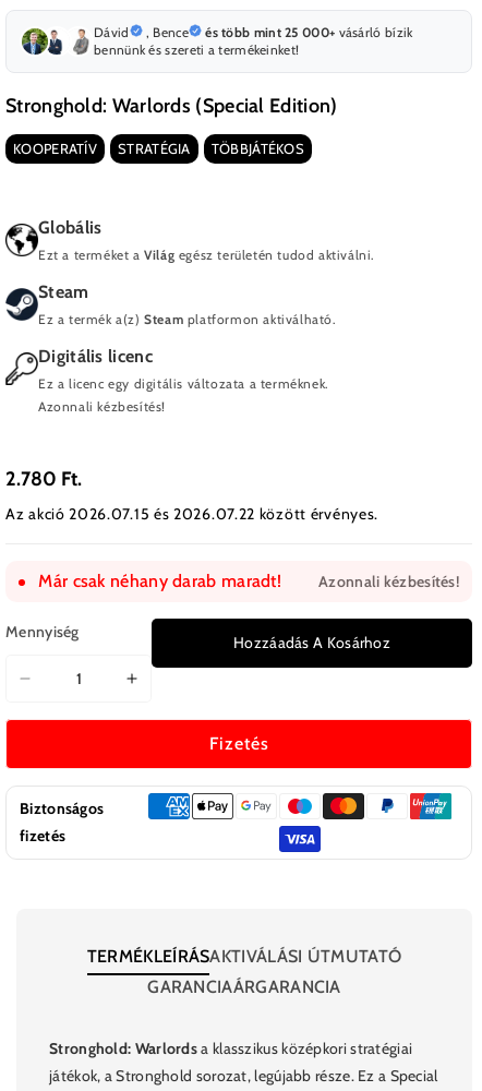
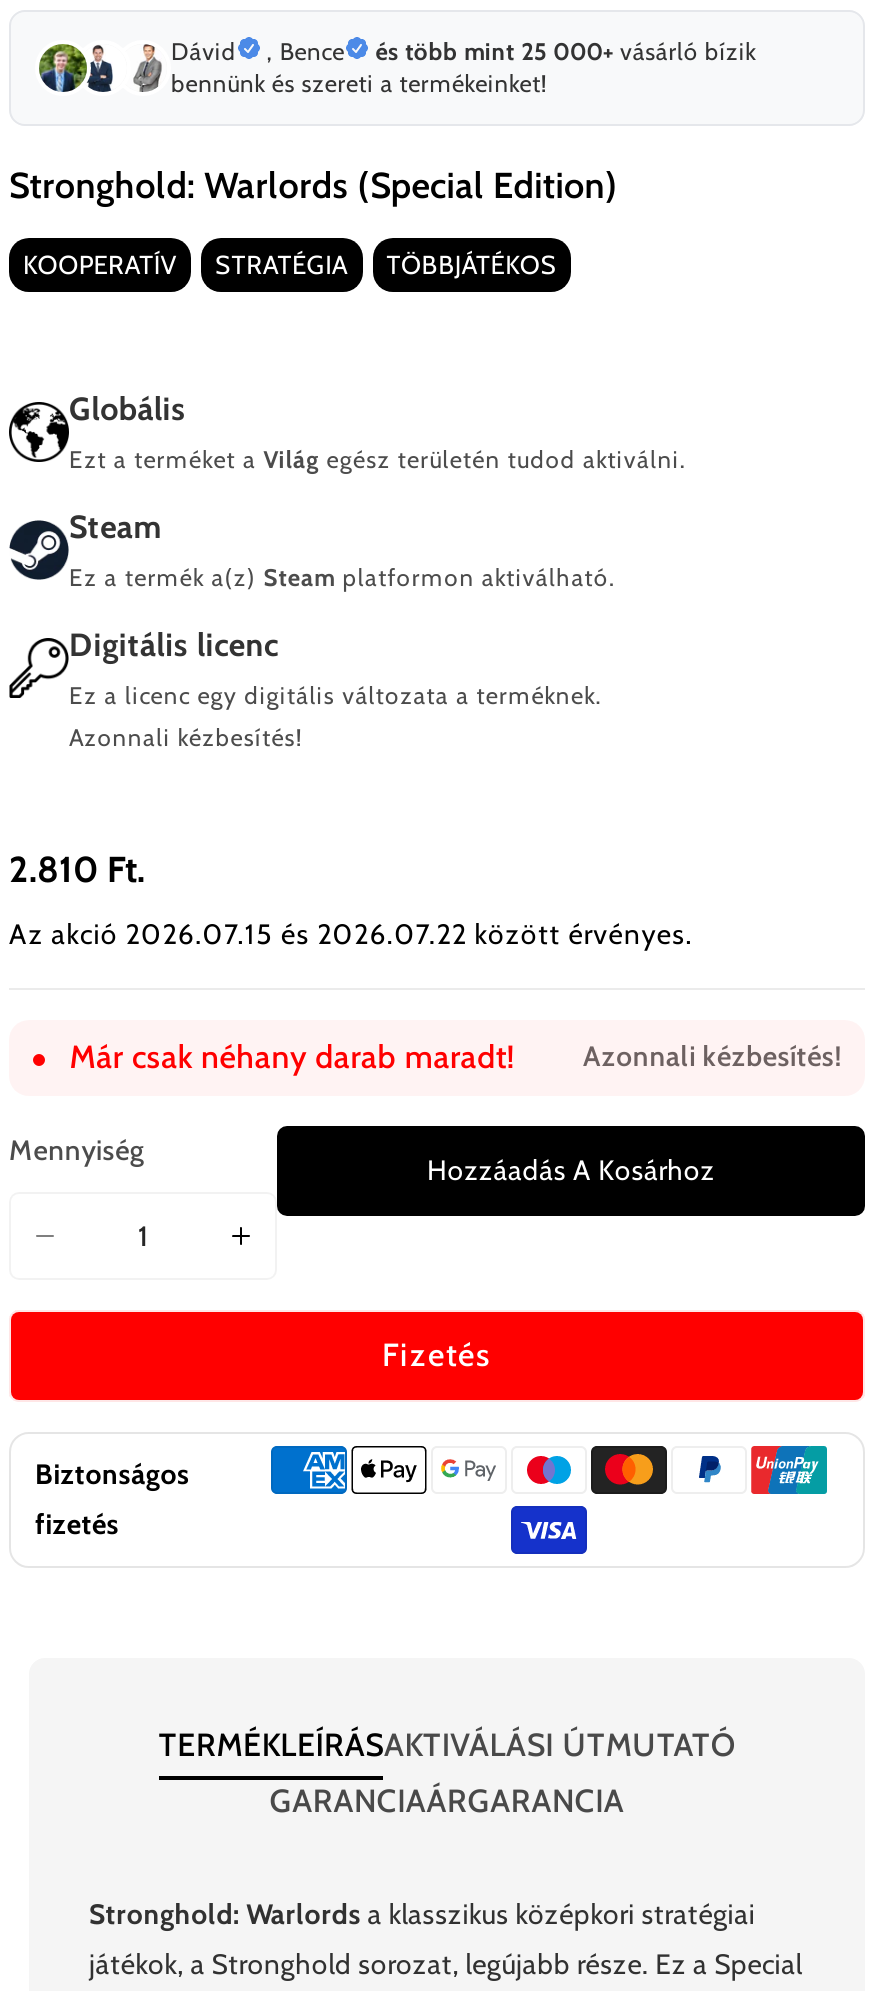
[5,467,82,491] 2.780 Ft. -> [9,848,145,892] 2.810 Ft.

